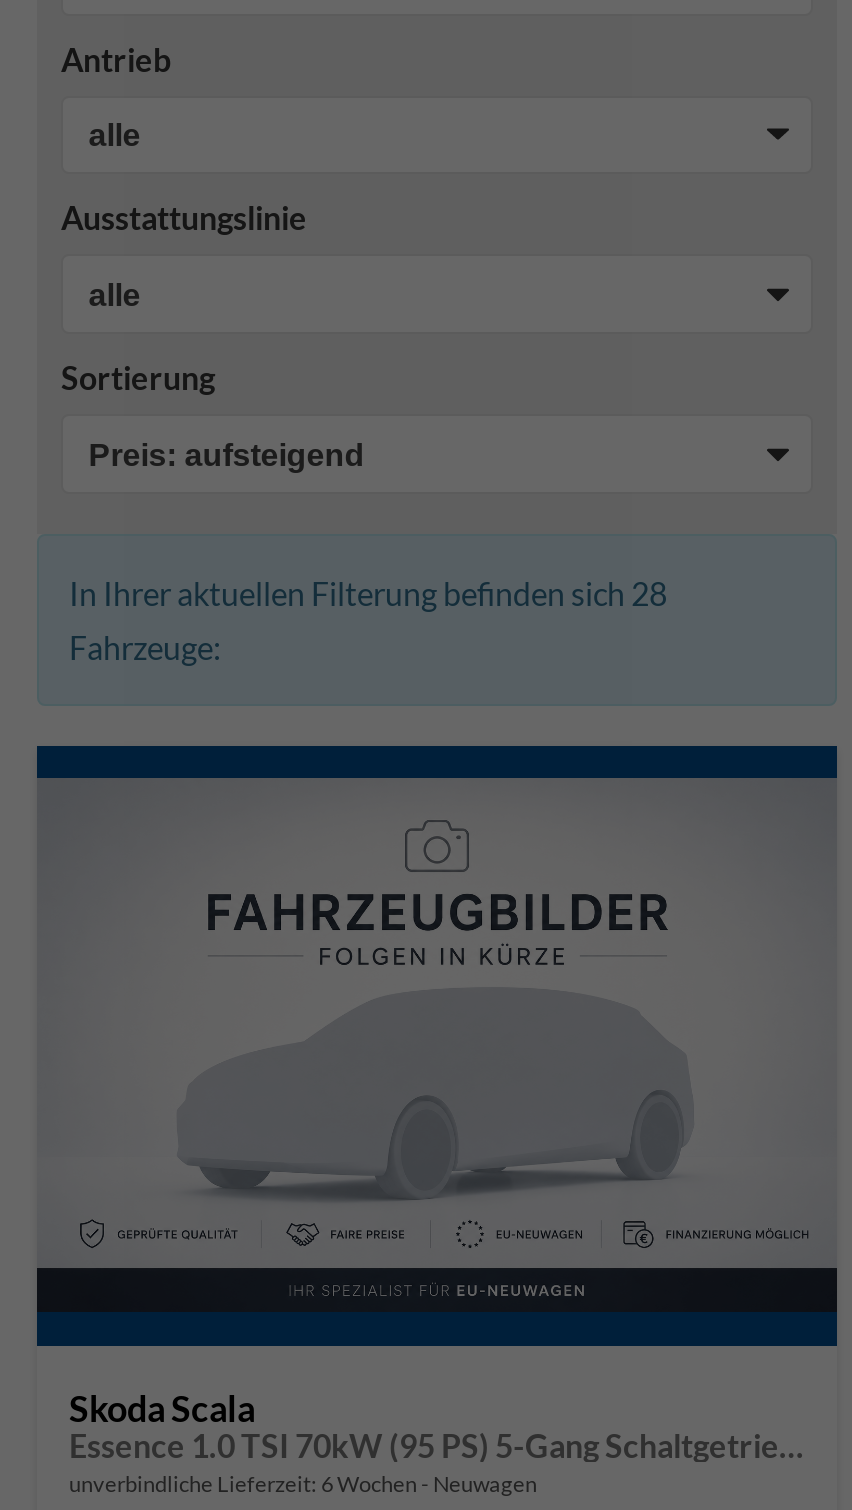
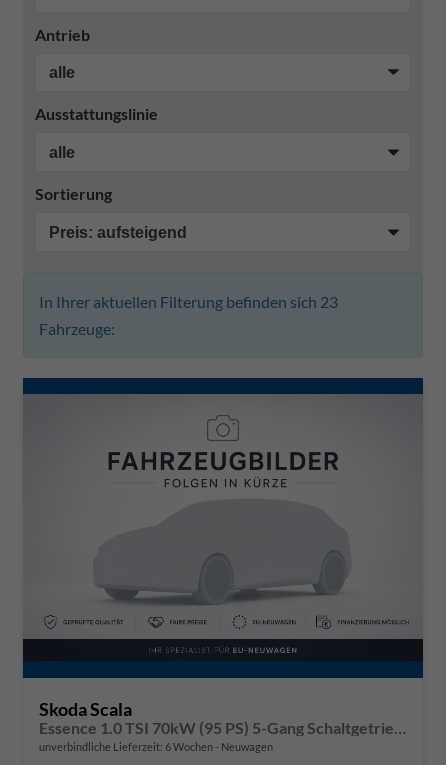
[69,573,667,611] In Ihrer aktuellen Filterung befinden sich 28 -> [39,292,338,311] In Ihrer aktuellen Filterung befinden sich 23

